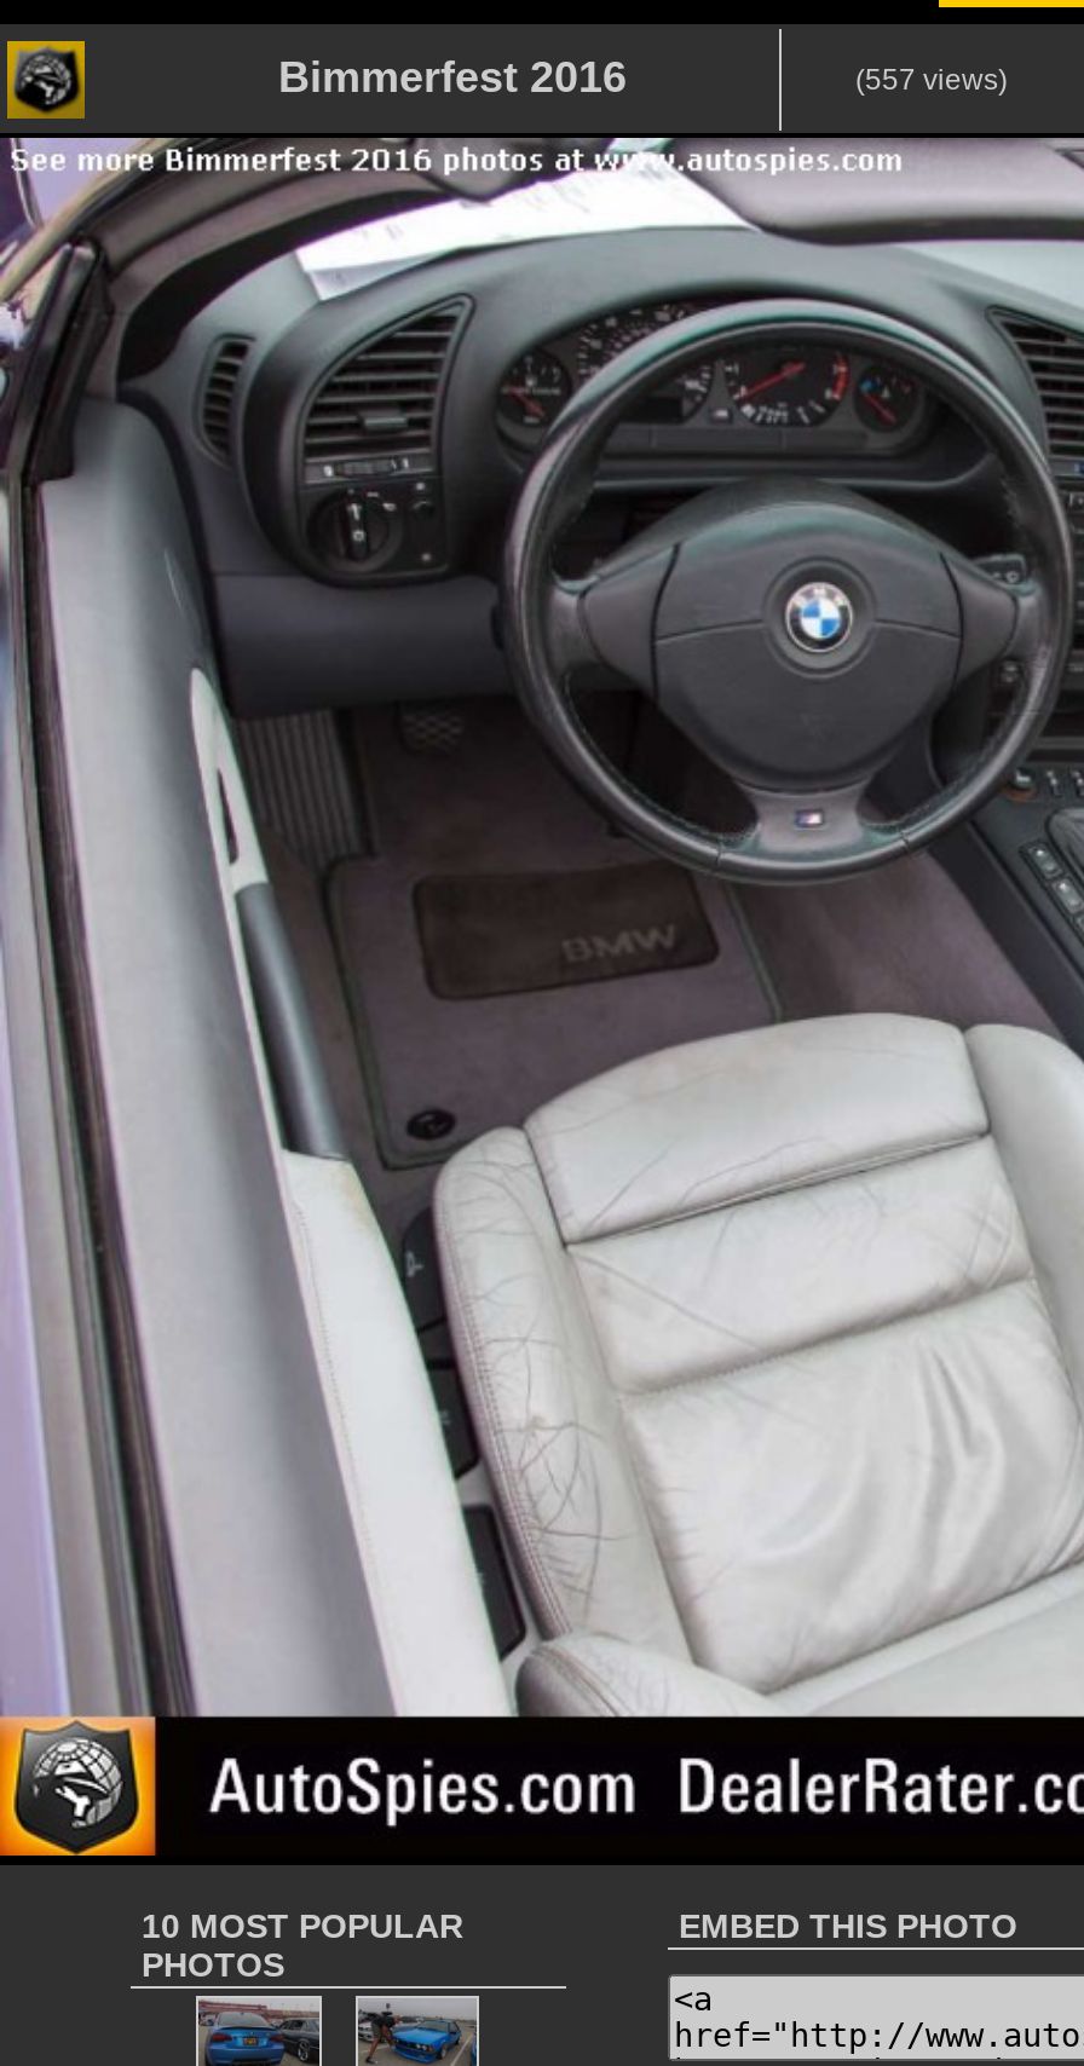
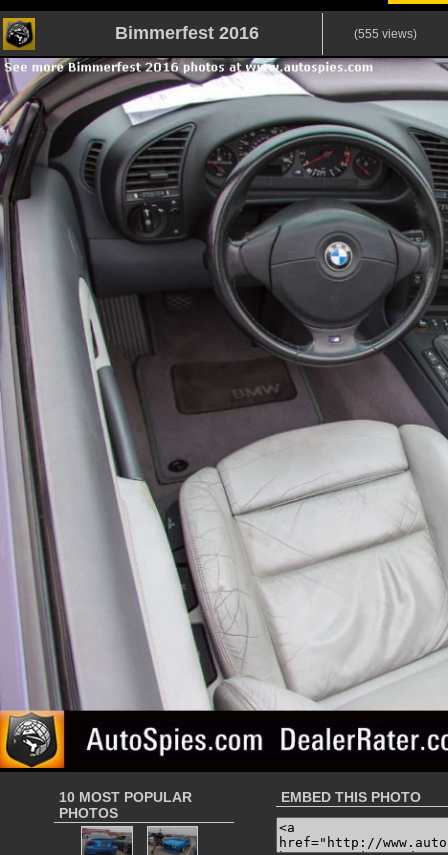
[855,63,1008,97] (557 views) -> [353,27,416,41] (555 views)

